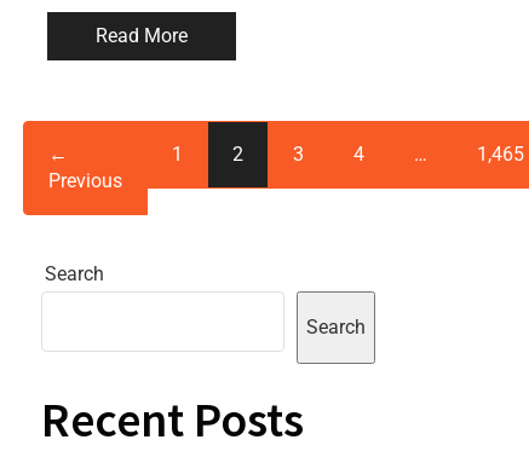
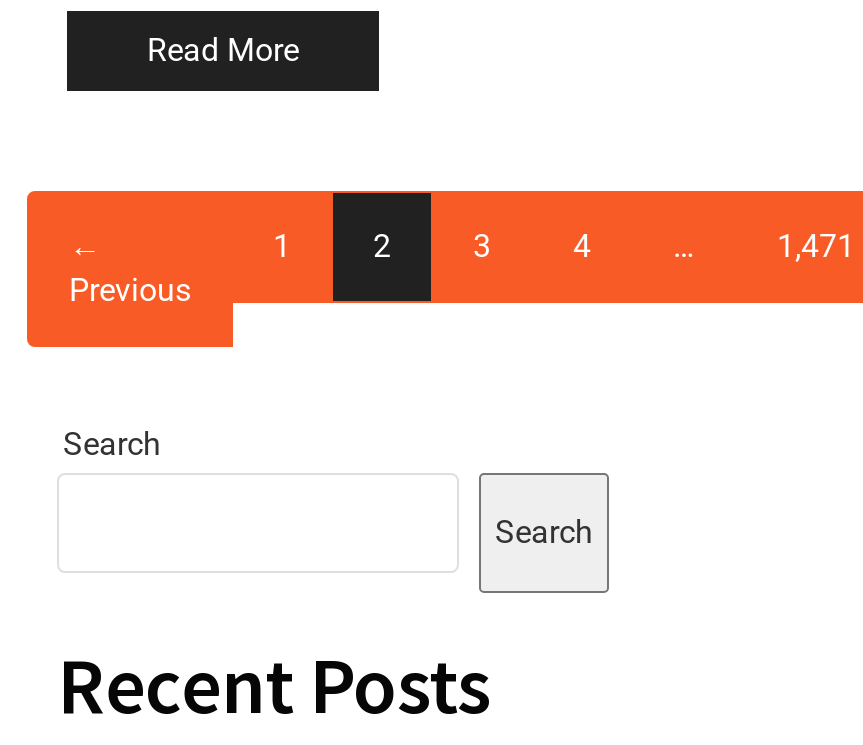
[477,143,524,166] 1,465 -> [777,227,855,265] 1,471

